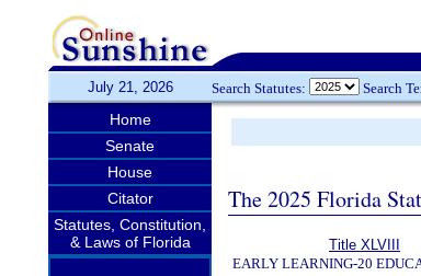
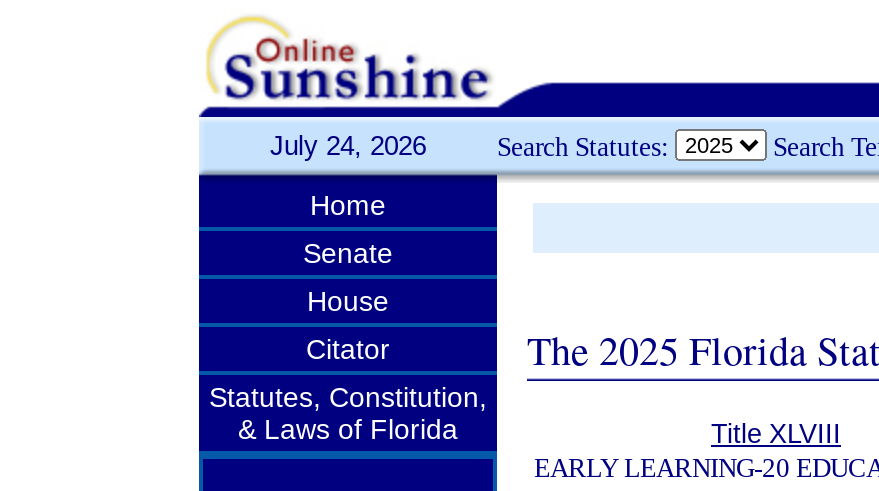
[87,79,173,95] July 21, 2026 -> [270,131,426,161] July 24, 2026

